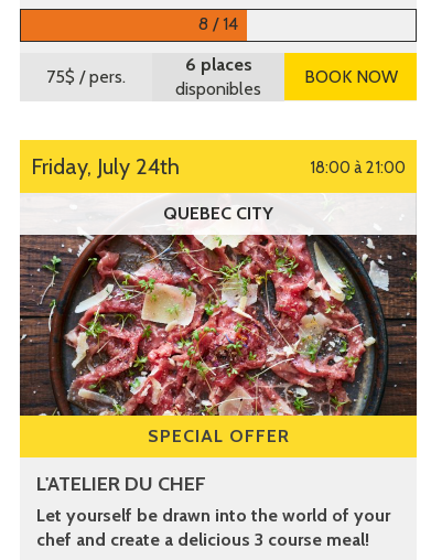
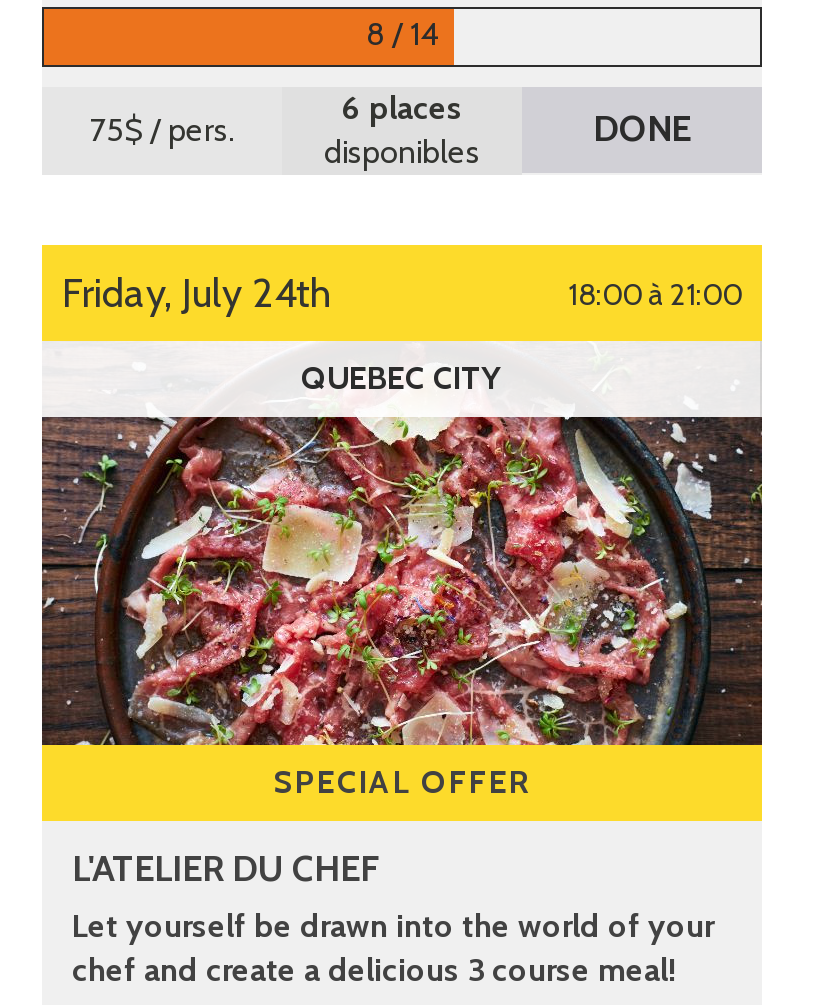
[304,66,397,87] BOOK NOW -> [593,107,691,151] DONE

